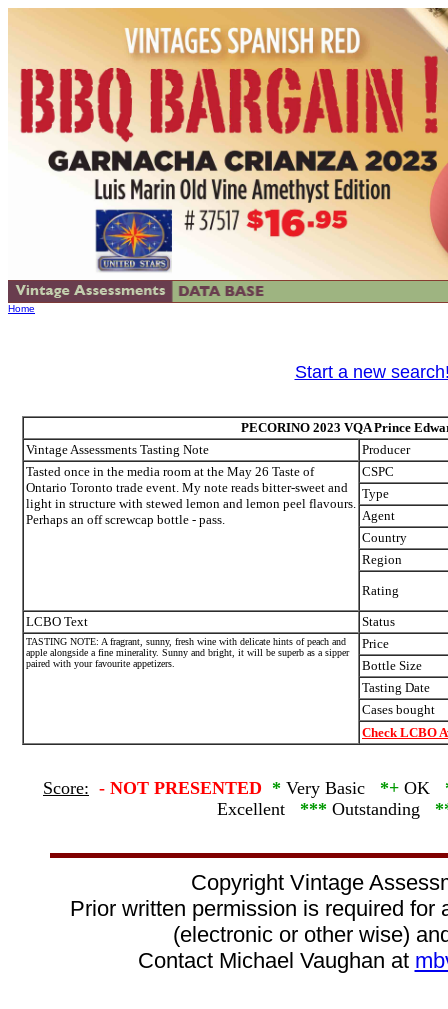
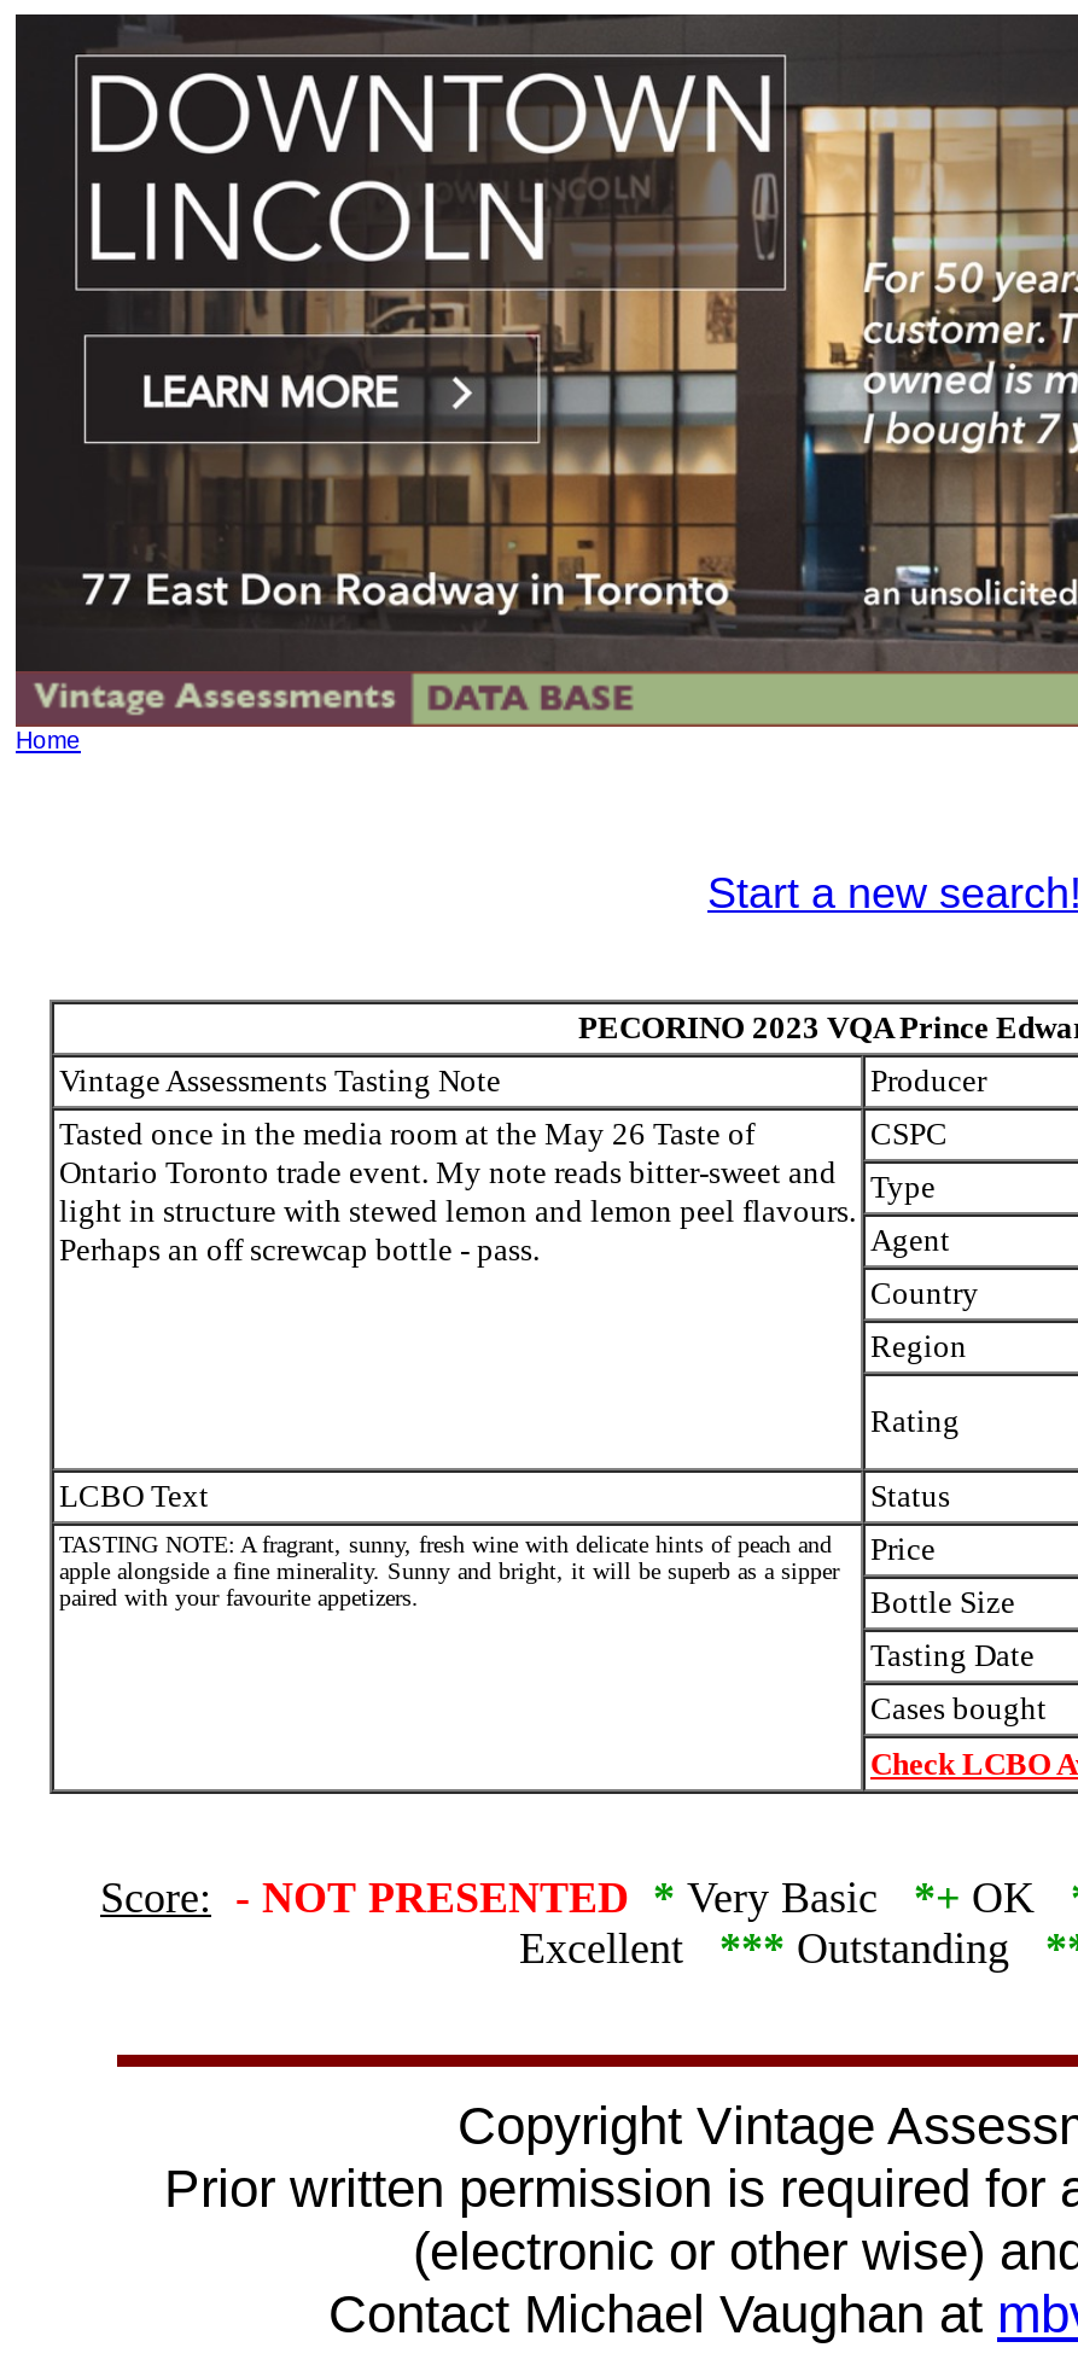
[8,7,445,281] [image] -> [13,12,1071,674] [image]

